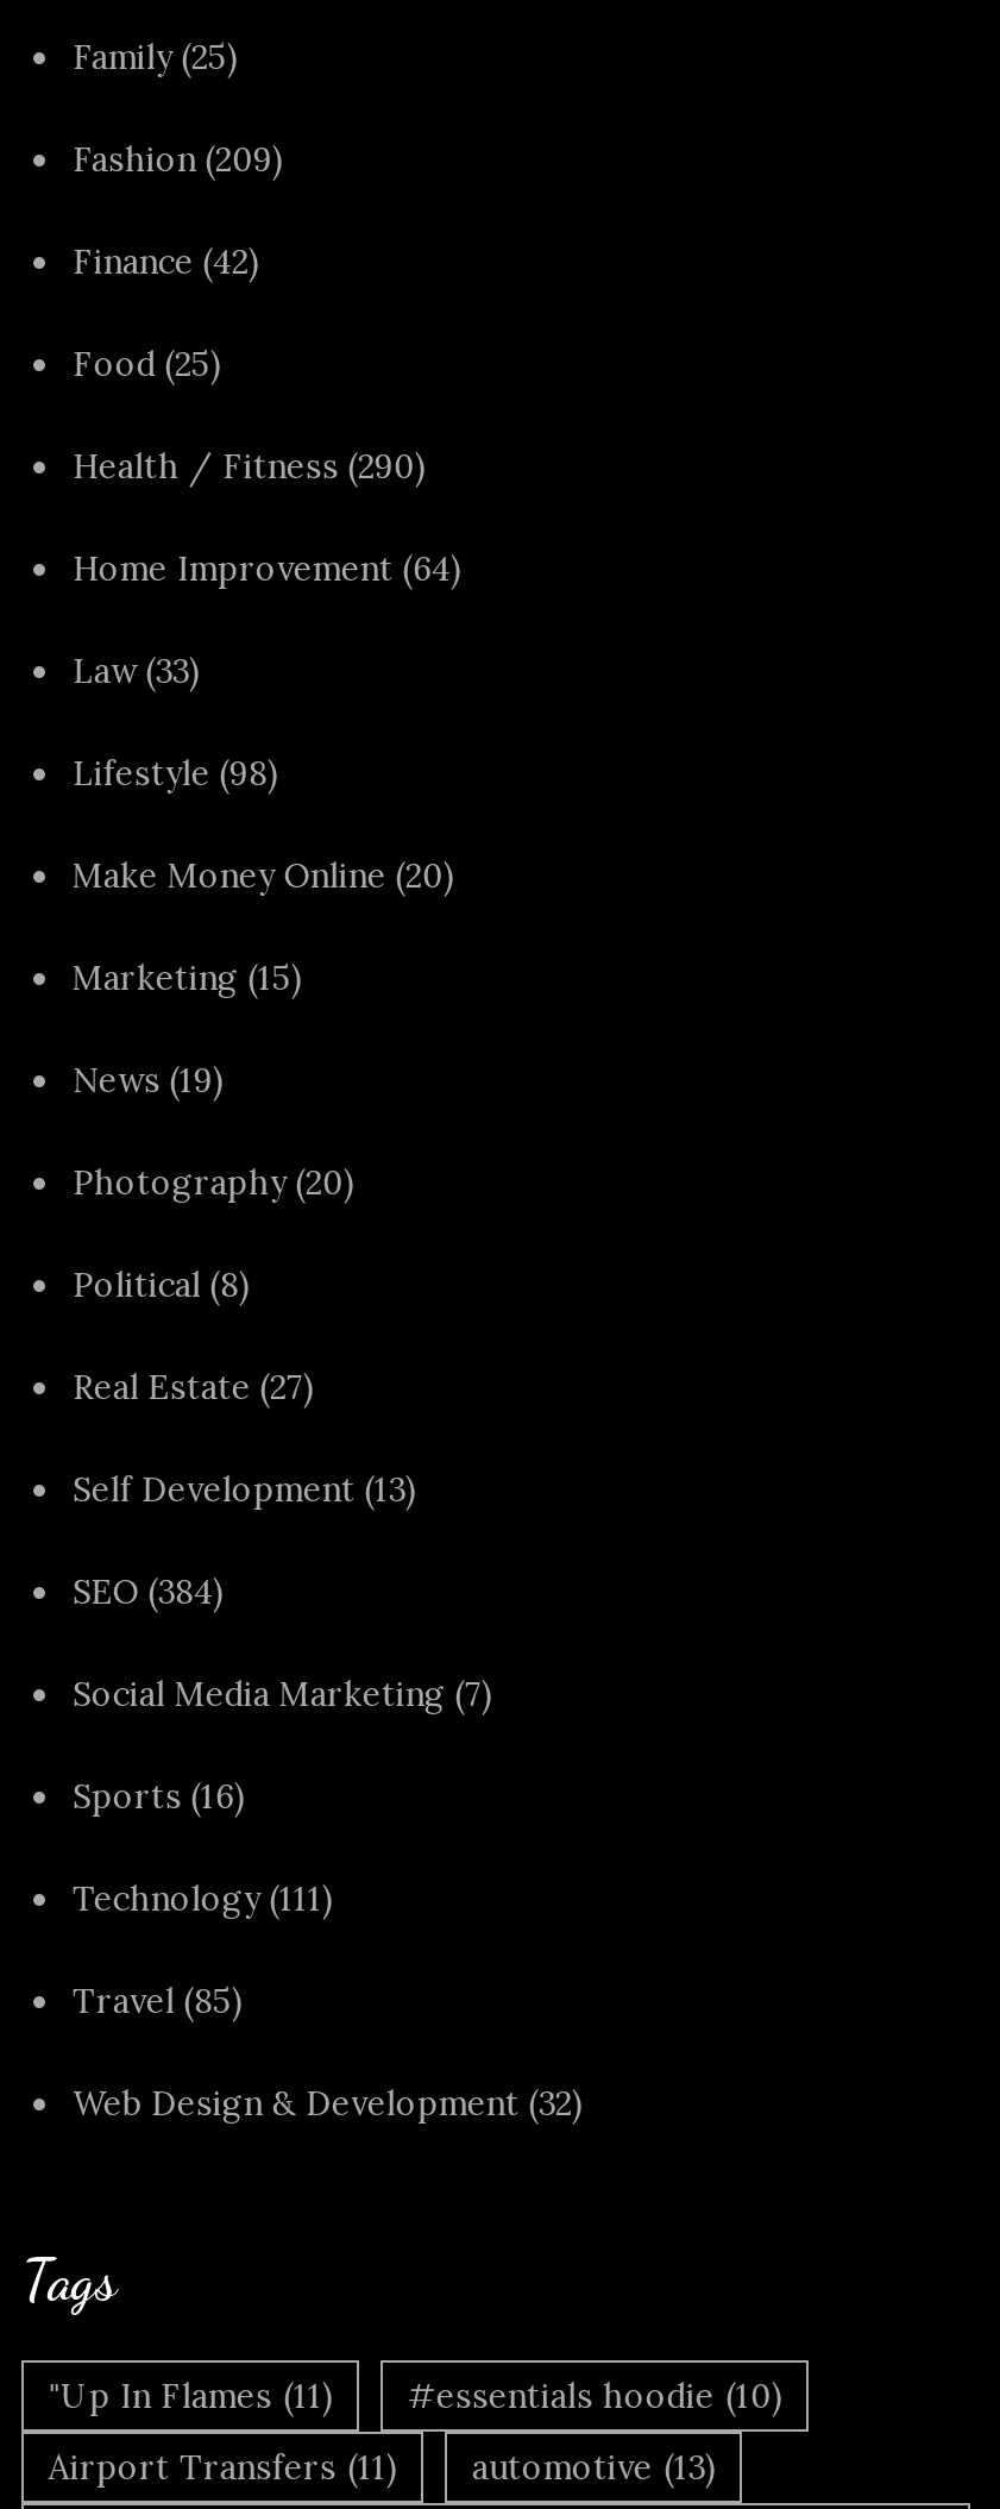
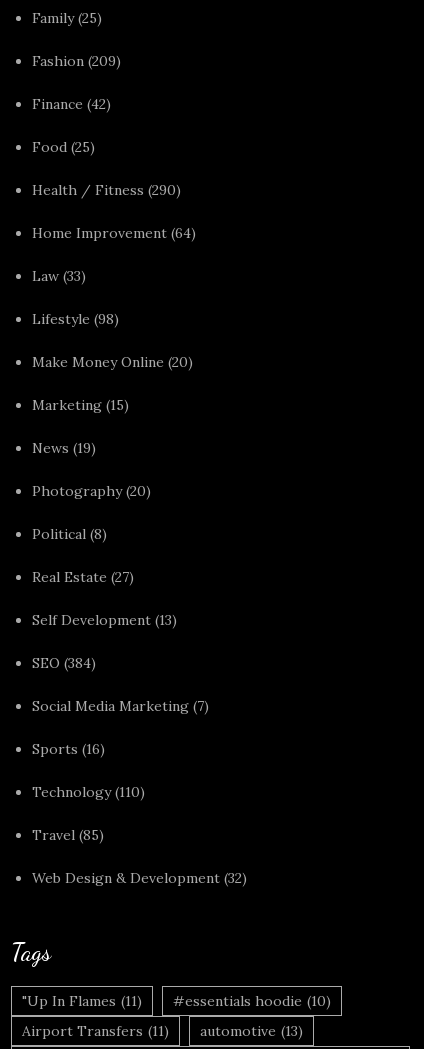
[72,1878,334,1921] Technology (111) -> [32,783,145,801] Technology (110)

